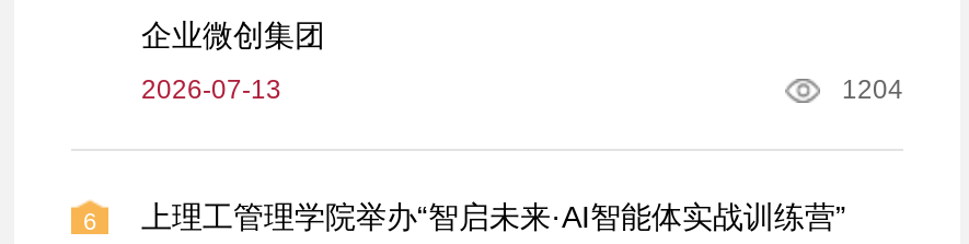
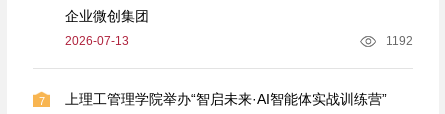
[842,74,903,105] 1204 -> [386,34,413,48] 1192
[83,199,846,234] 6 上理工管理学院举办“智启未来·AI智能体实战训练营” -> [38,91,387,107] 7 上理工管理学院举办“智启未来·AI智能体实战训练营”

